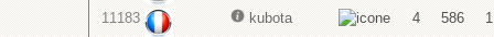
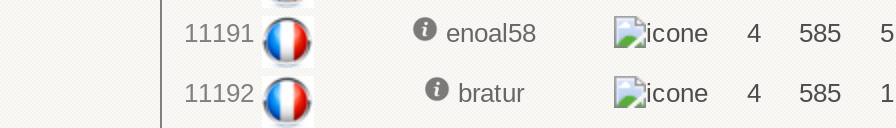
[101,10,292,26] 11183 | kubota -> [184,18,536,48] 11191 | enoal58
[441,10,464,26] 586 -> [184,18,894,108] 585 | 5 | 11192 | bratur | 4 | 585

